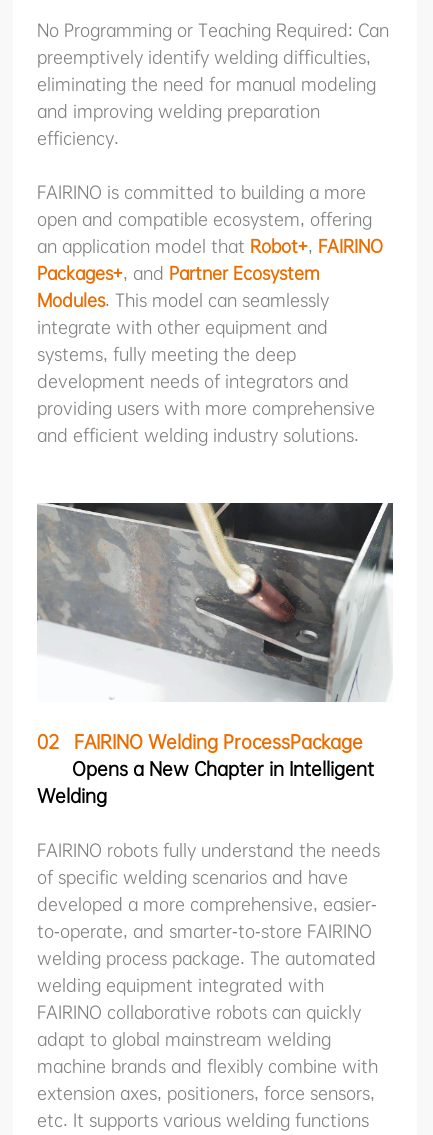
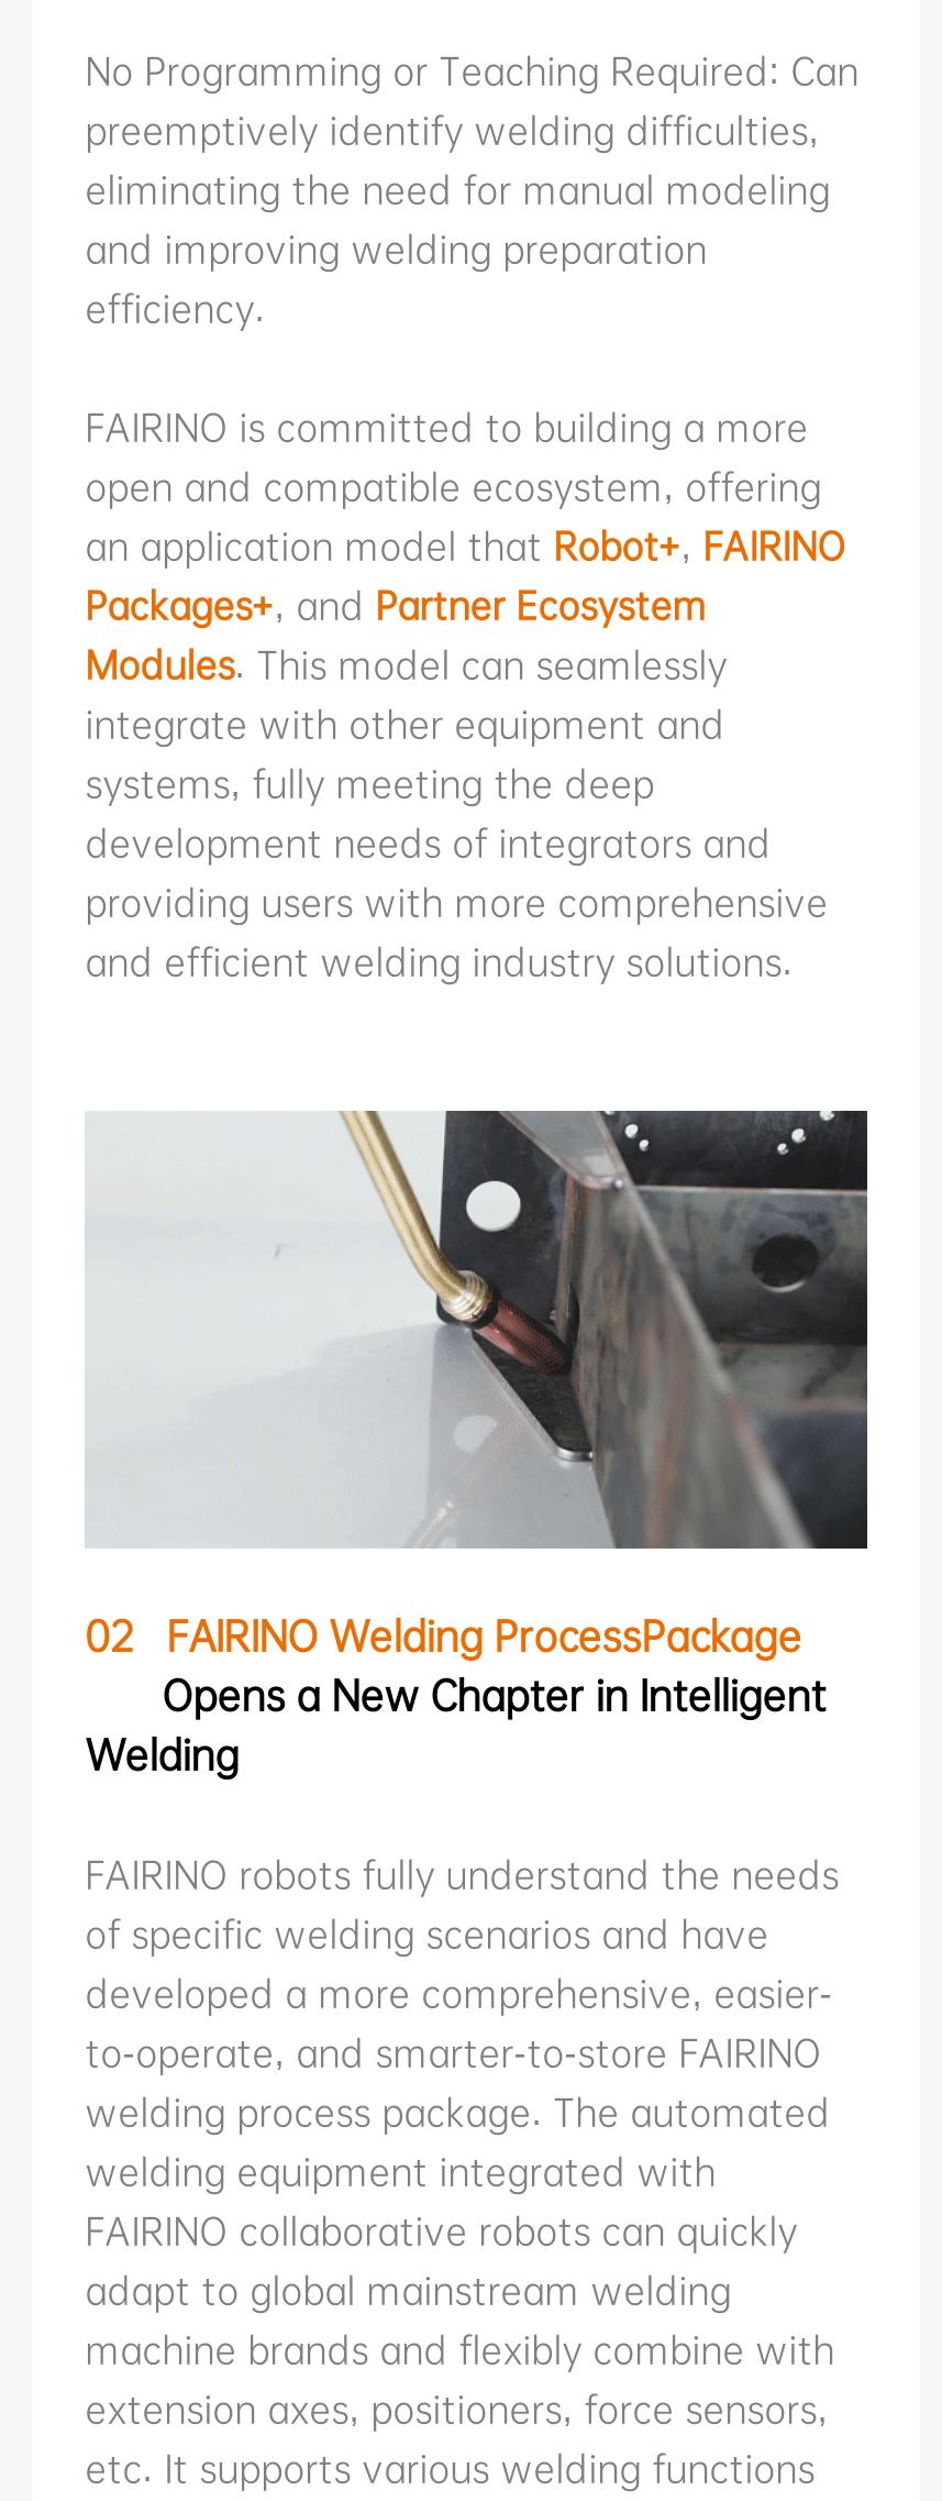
[37,502,394,702] [image] -> [87,1109,869,1551] [image]

